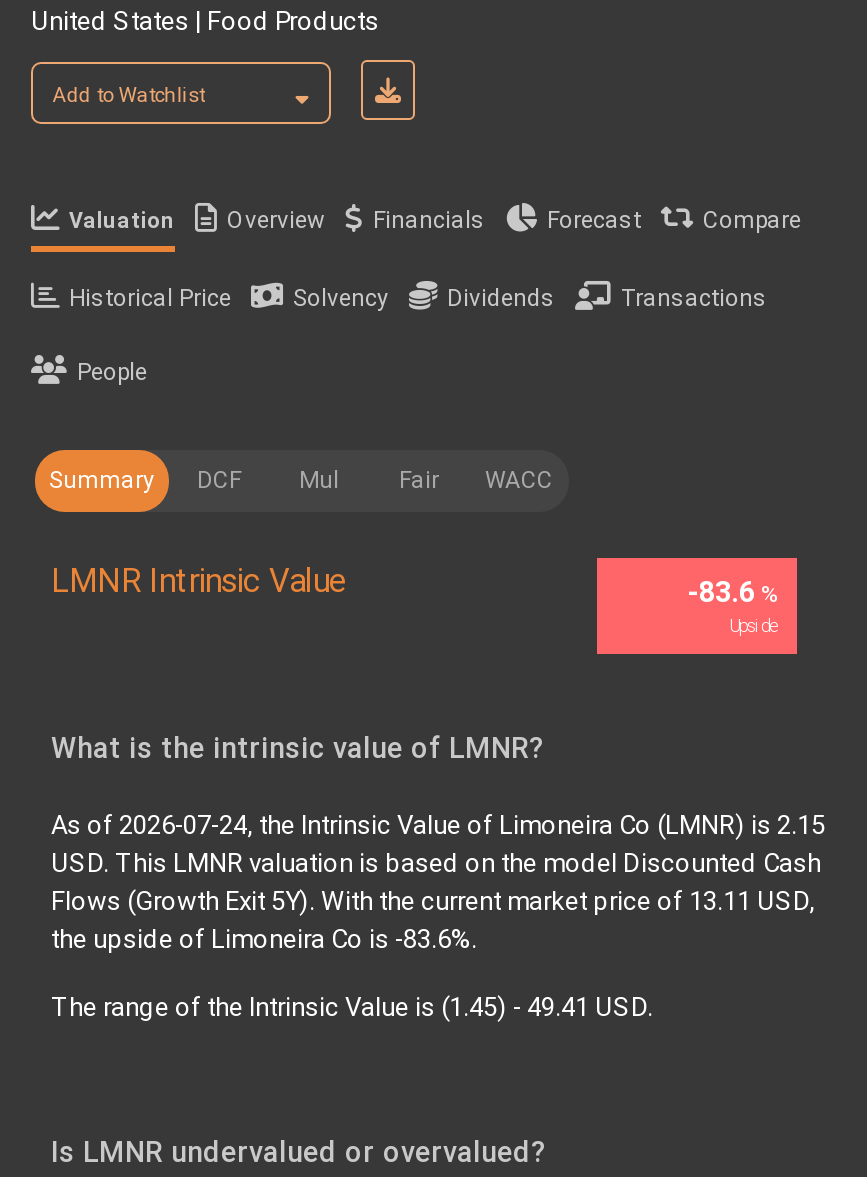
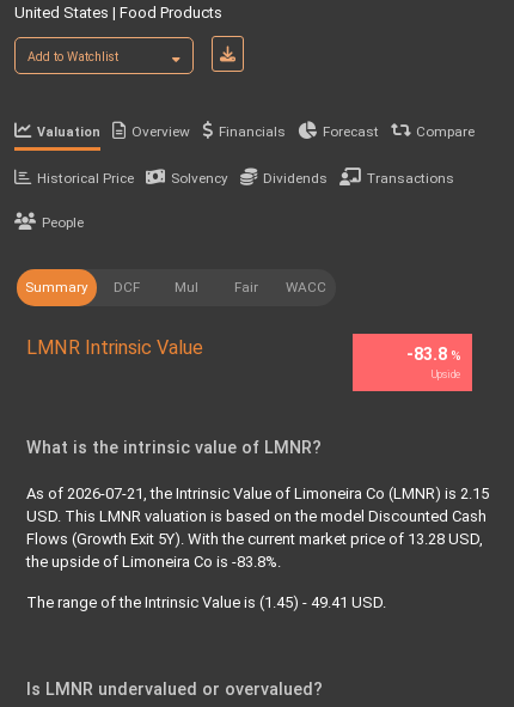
[687,576,777,608] -83.6% -> [406,344,460,364] -83.8%
[51,810,825,840] As of 2026-07-24, the Intrinsic Value of Limoneira Co (LMNR) is 2.15 -> [26,484,489,502] As of 2026-07-21, the Intrinsic Value of Limoneira Co (LMNR) is 2.15
[51,886,815,916] Flows (Growth Exit 5Y). With the current market price of 13.11 USD, -> [26,530,483,548] Flows (Growth Exit 5Y). With the current market price of 13.28 USD,
[51,924,477,954] the upside of Limoneira Co is -83.6%. -> [26,553,281,571] the upside of Limoneira Co is -83.8%.

